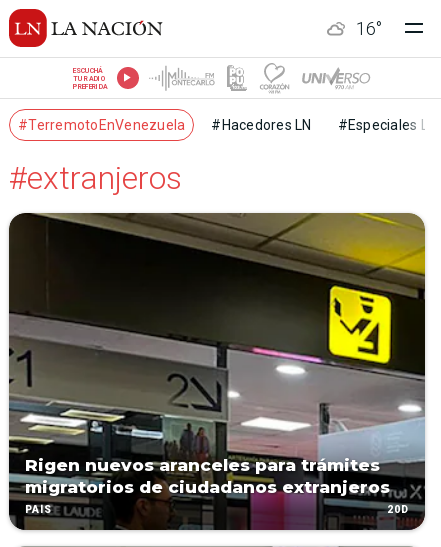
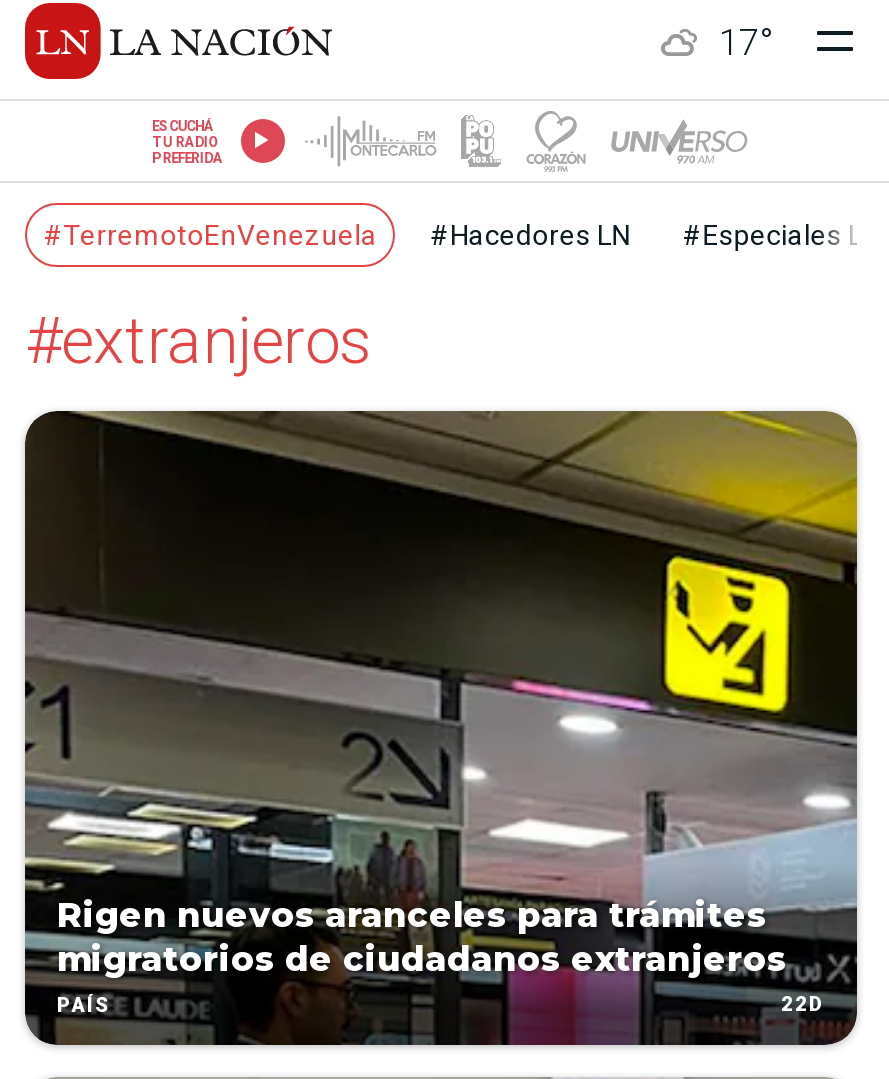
[356,18,382,39] 16° -> [719,21,771,63] 17°
[387,504,409,515] 20D -> [781,993,825,1015] 22D

